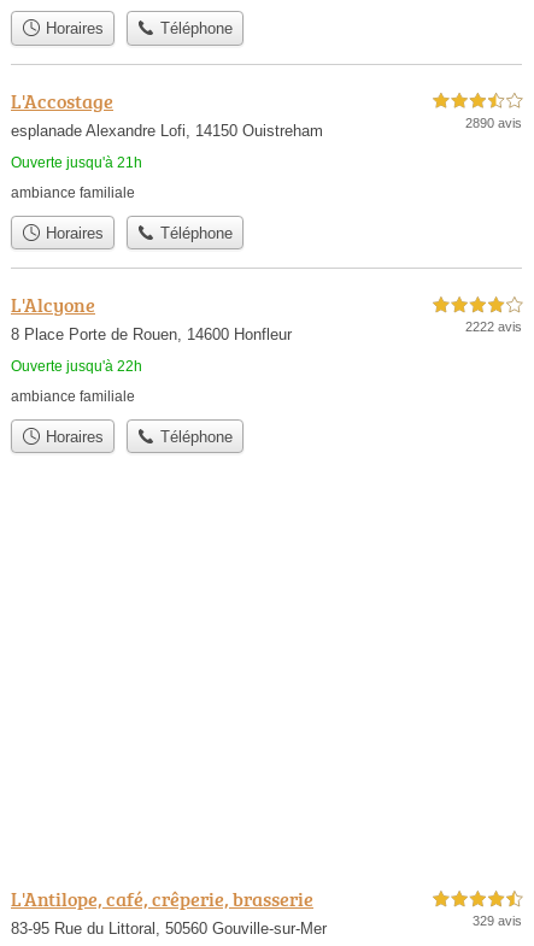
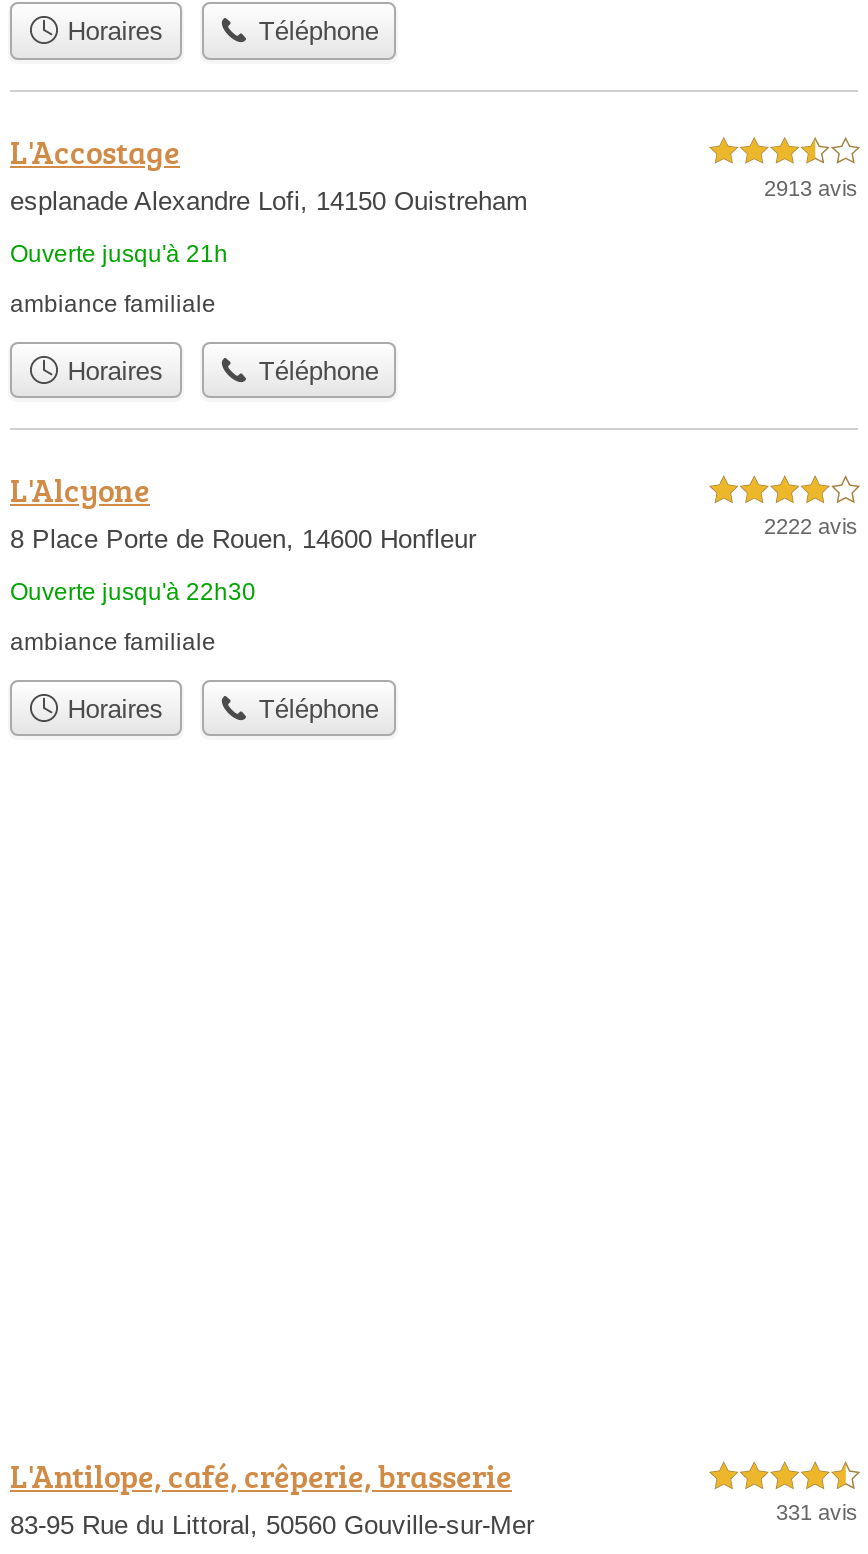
[465,115,522,130] 2890 avis -> [764,175,858,199] 2913 avis
[11,358,142,375] Ouverte jusqu'à 22h -> [10,578,256,606] Ouverte jusqu'à 22h30
[473,914,522,928] 329 avis -> [776,1500,858,1524] 331 avis

